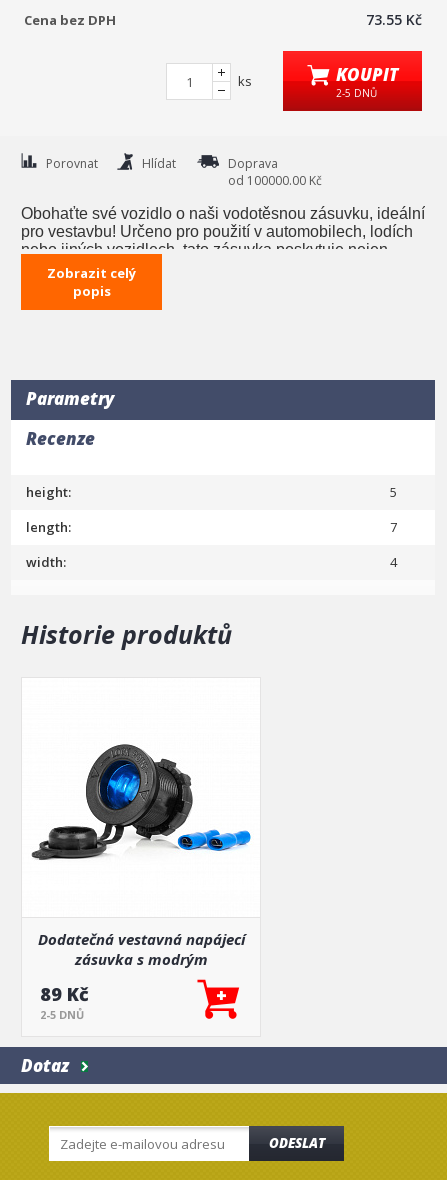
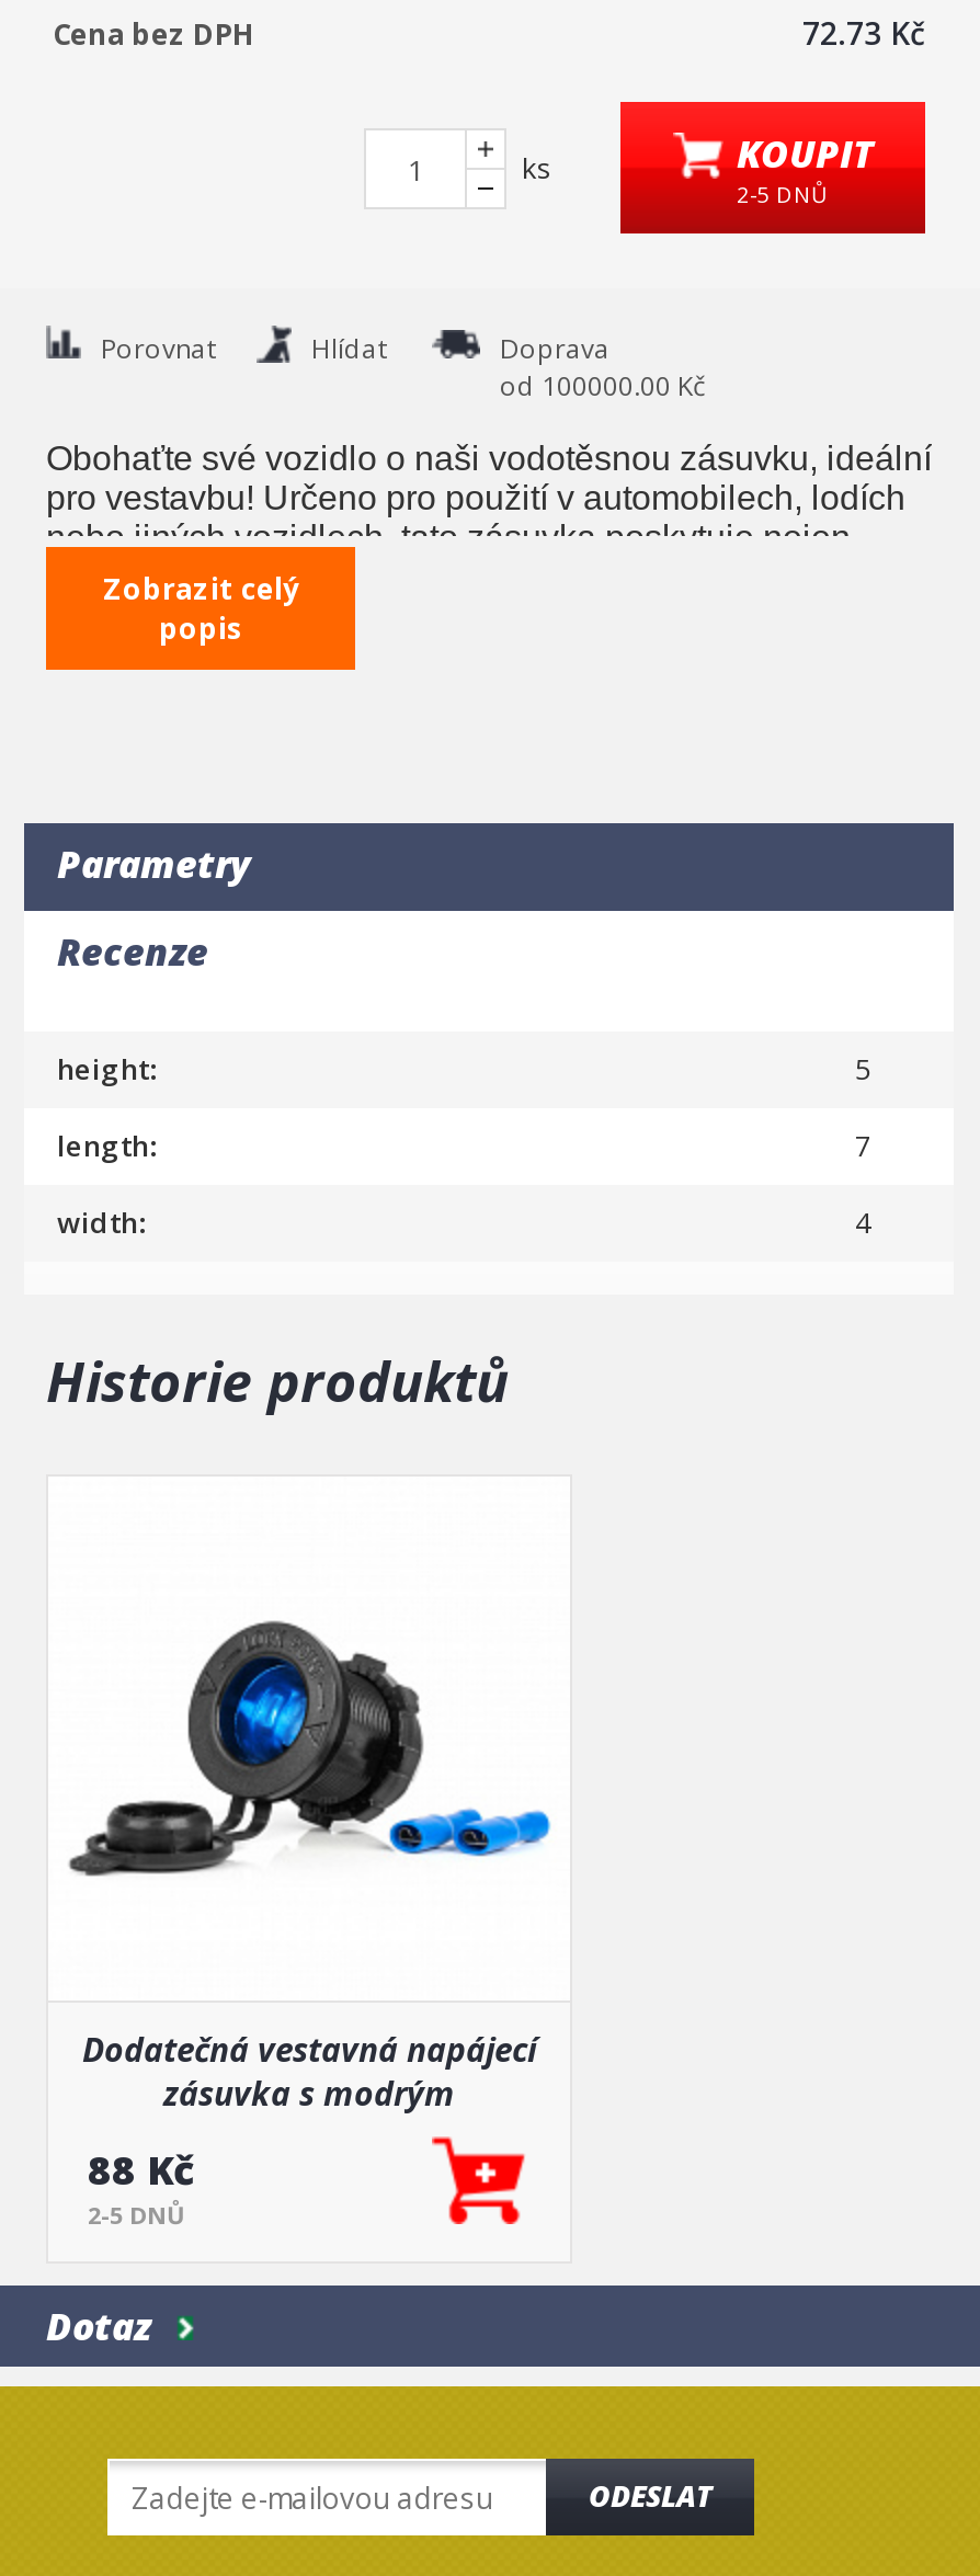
[366,10,422,29] 73.55 Kč -> [802,12,925,54] 72.73 Kč
[40,982,89,1006] 89 Kč -> [88,2143,195,2196] 88 Kč

